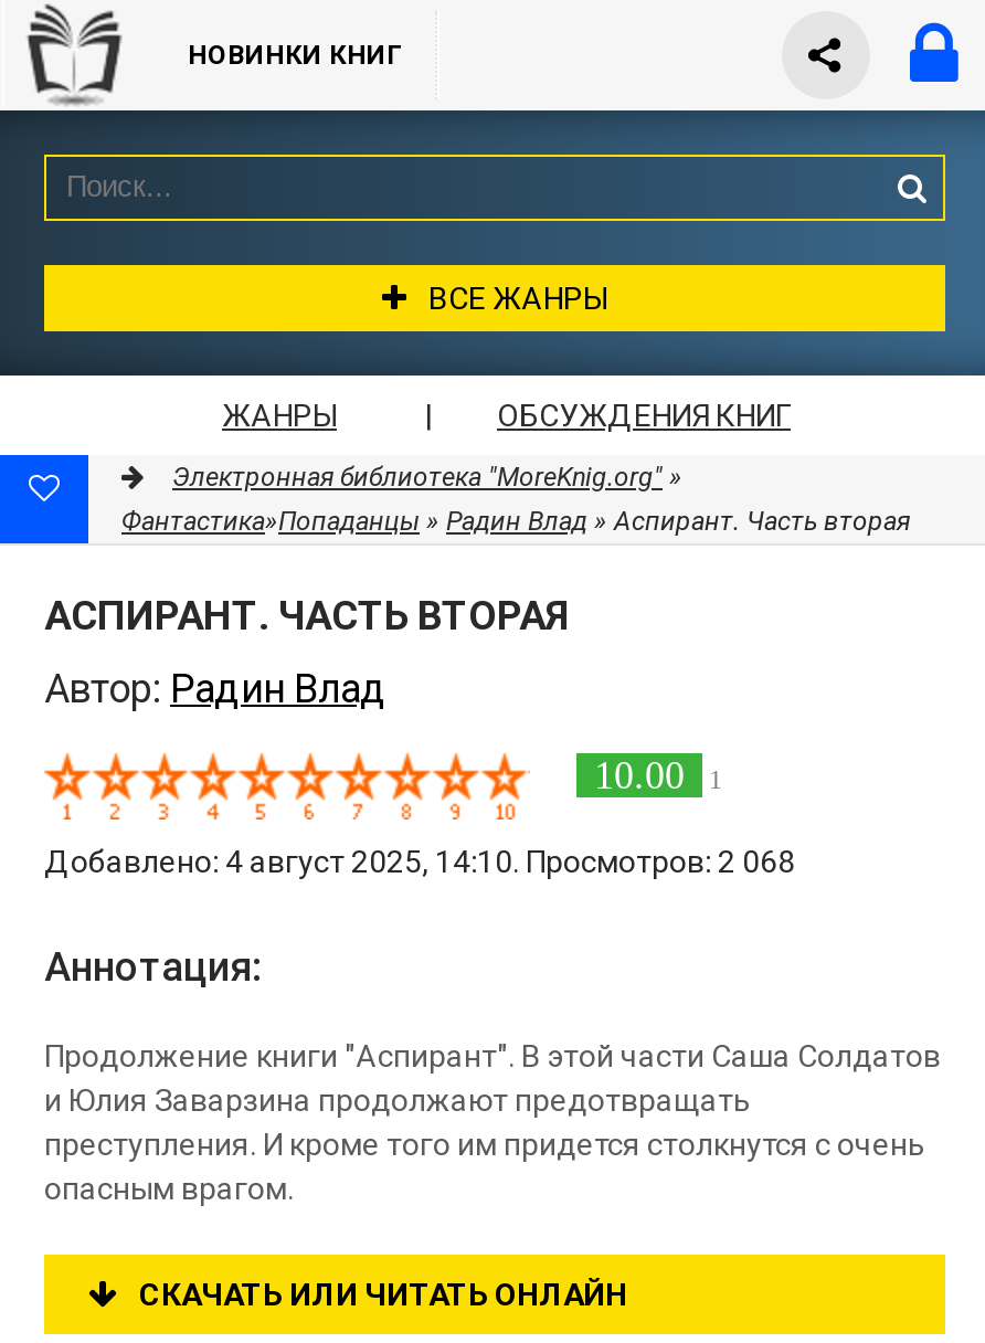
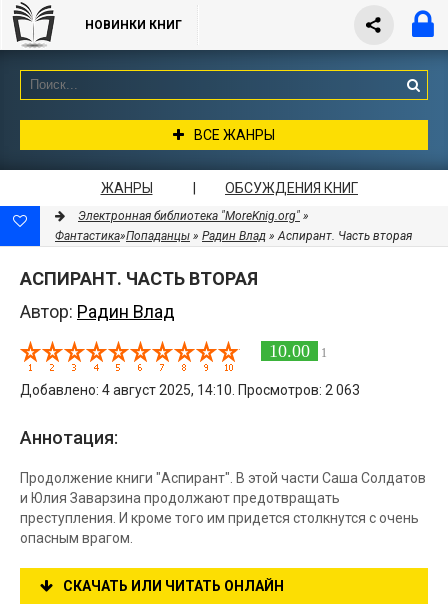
[44,844,795,879] Добавлено: 4 август 2025, 14:10. Просмотров: 2 068 -> [20,382,360,398] Добавлено: 4 август 2025, 14:10. Просмотров: 2 063

